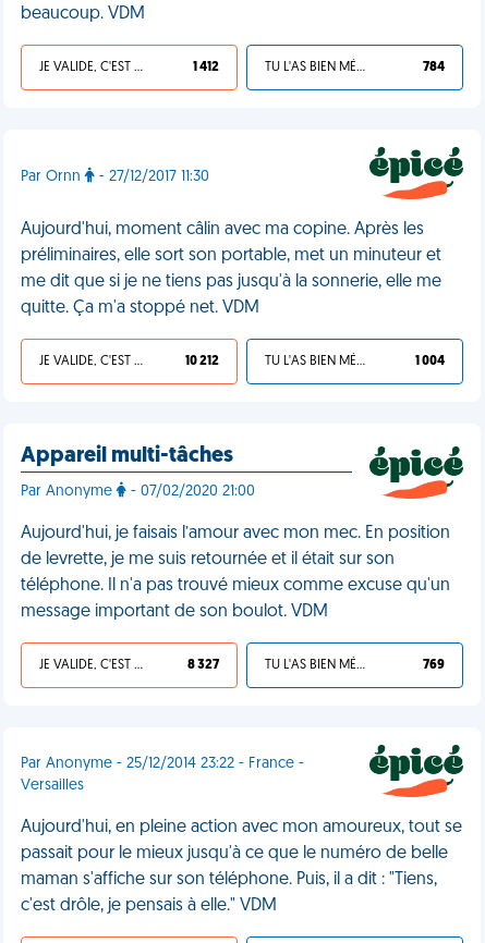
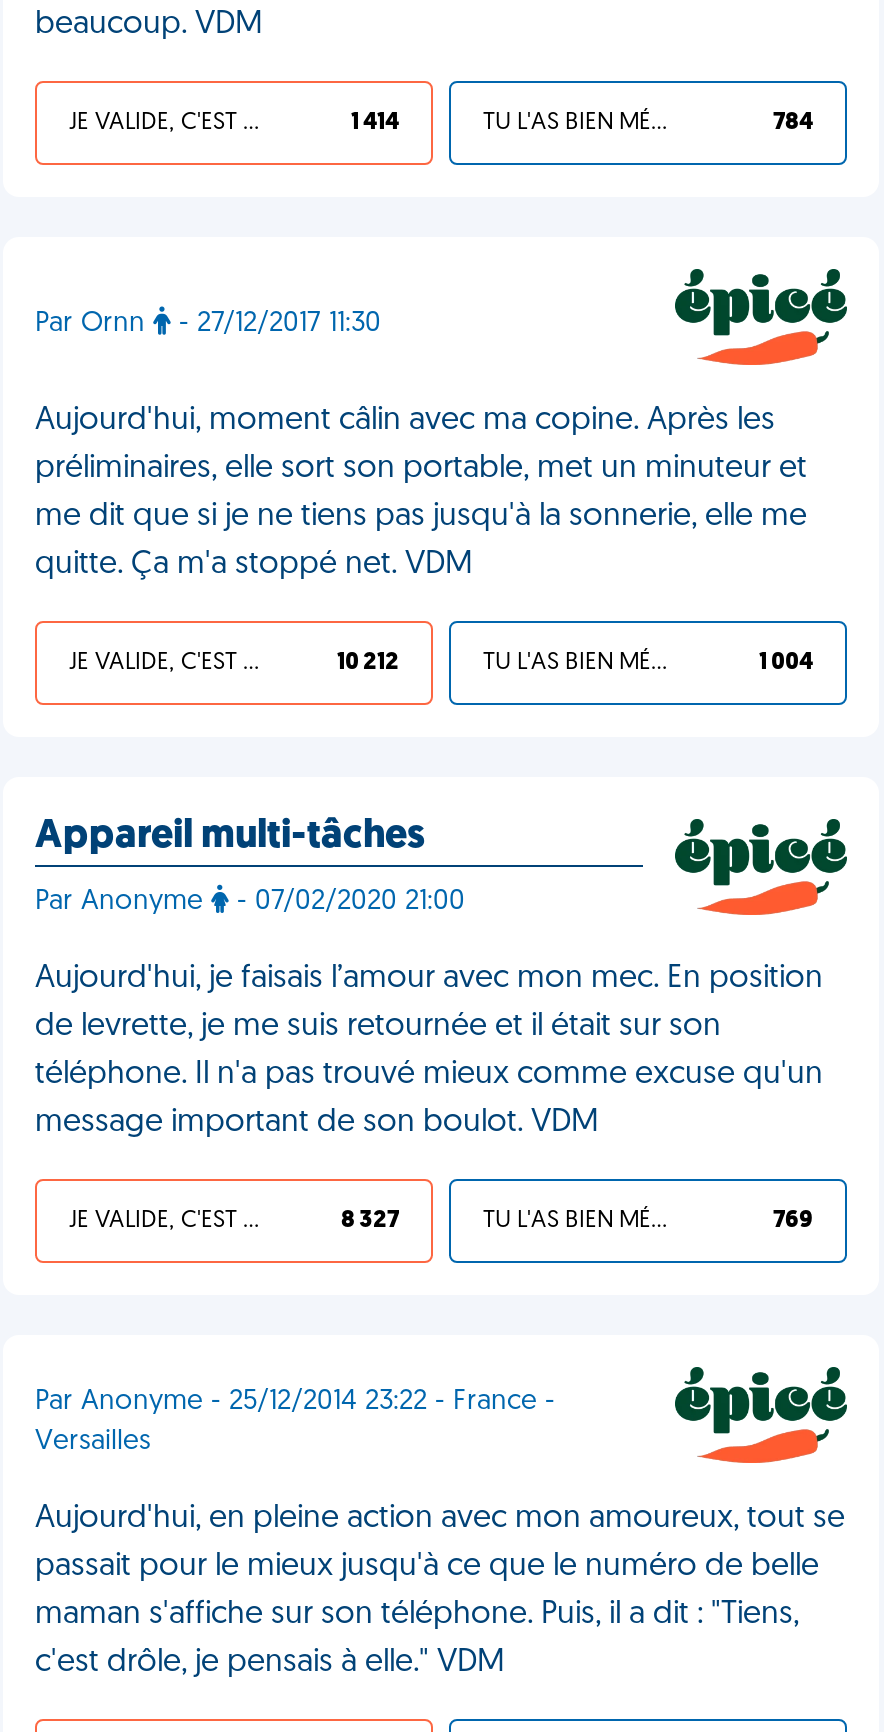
[193,61,219,74] 1 412 -> [351,111,399,135] 1 414

